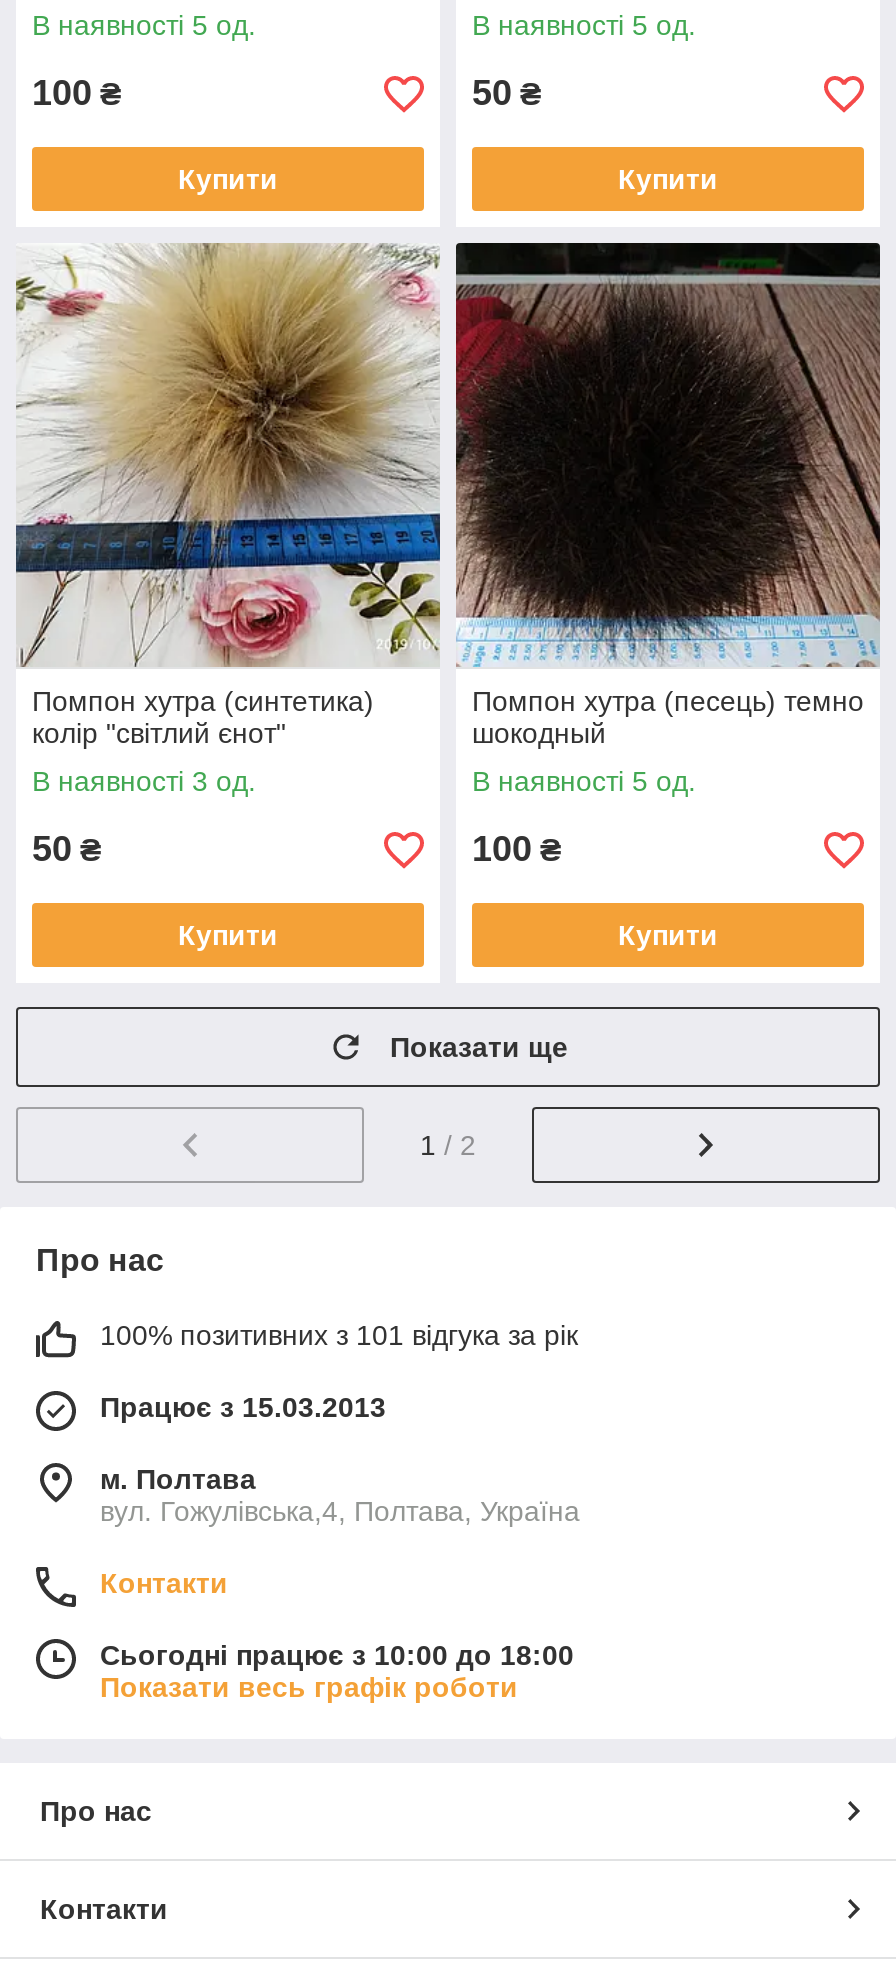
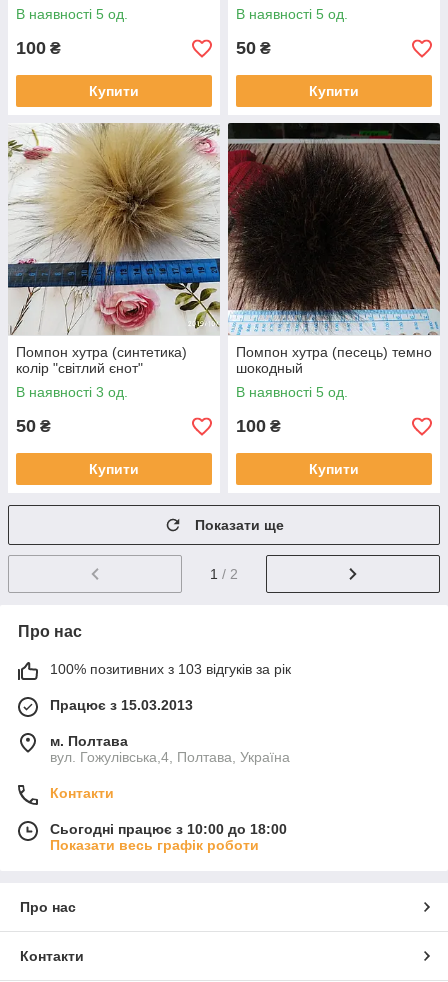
[100,1319,578,1351] 100% позитивних з 101 відгука за рік -> [50,661,291,677] 100% позитивних з 103 відгуків за рік

